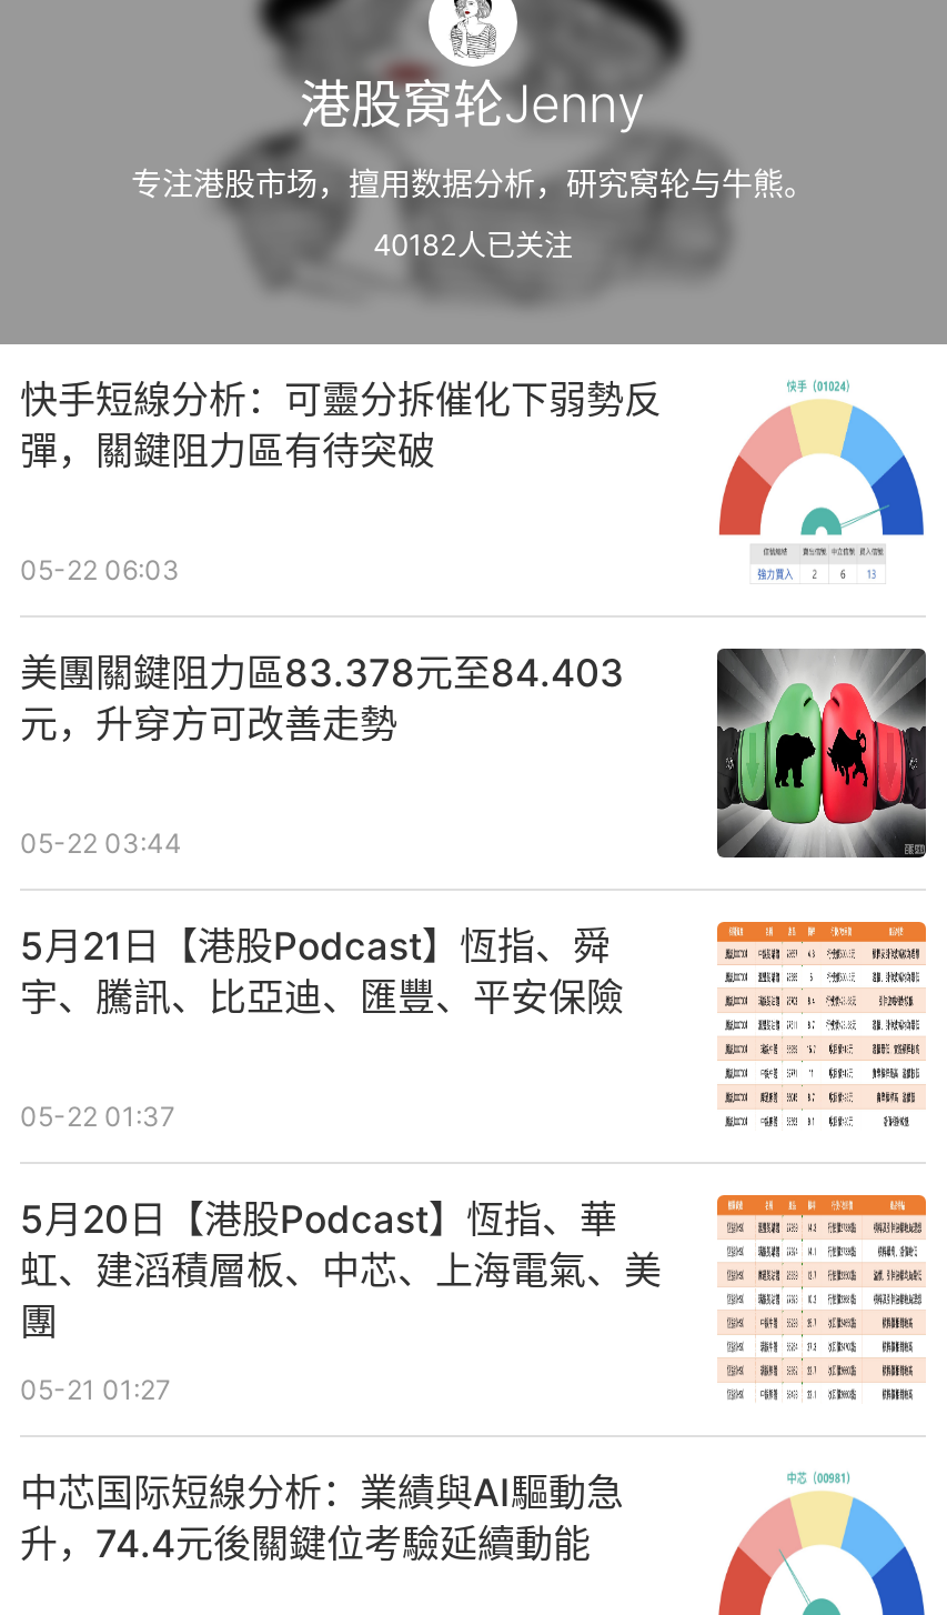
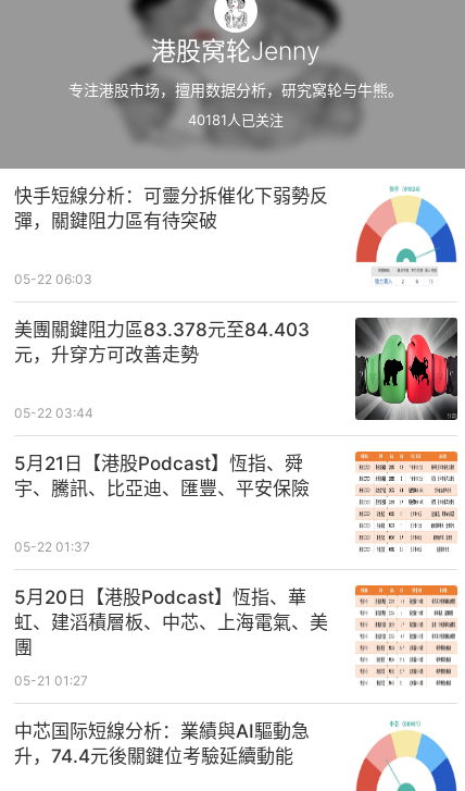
[373,227,573,262] 40182人已关注 -> [188,111,284,128] 40181人已关注

